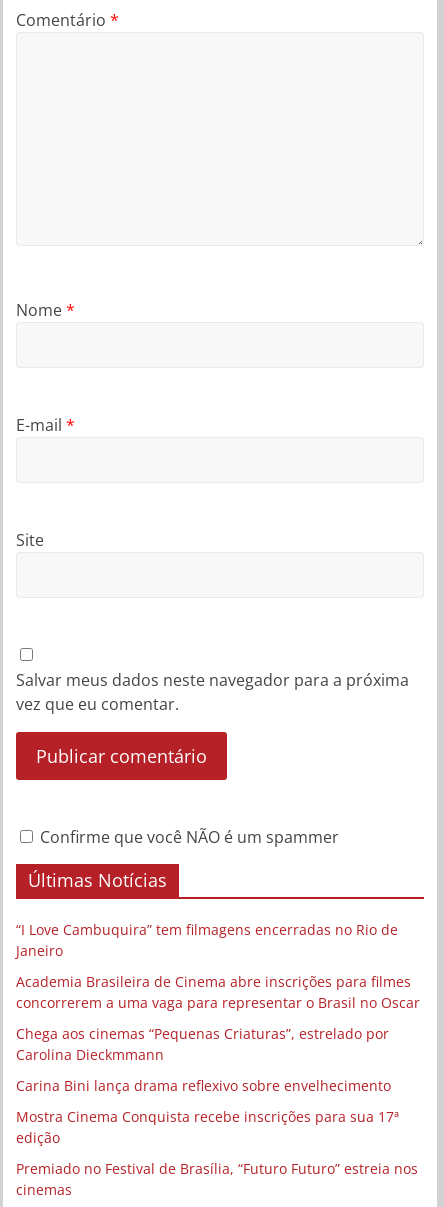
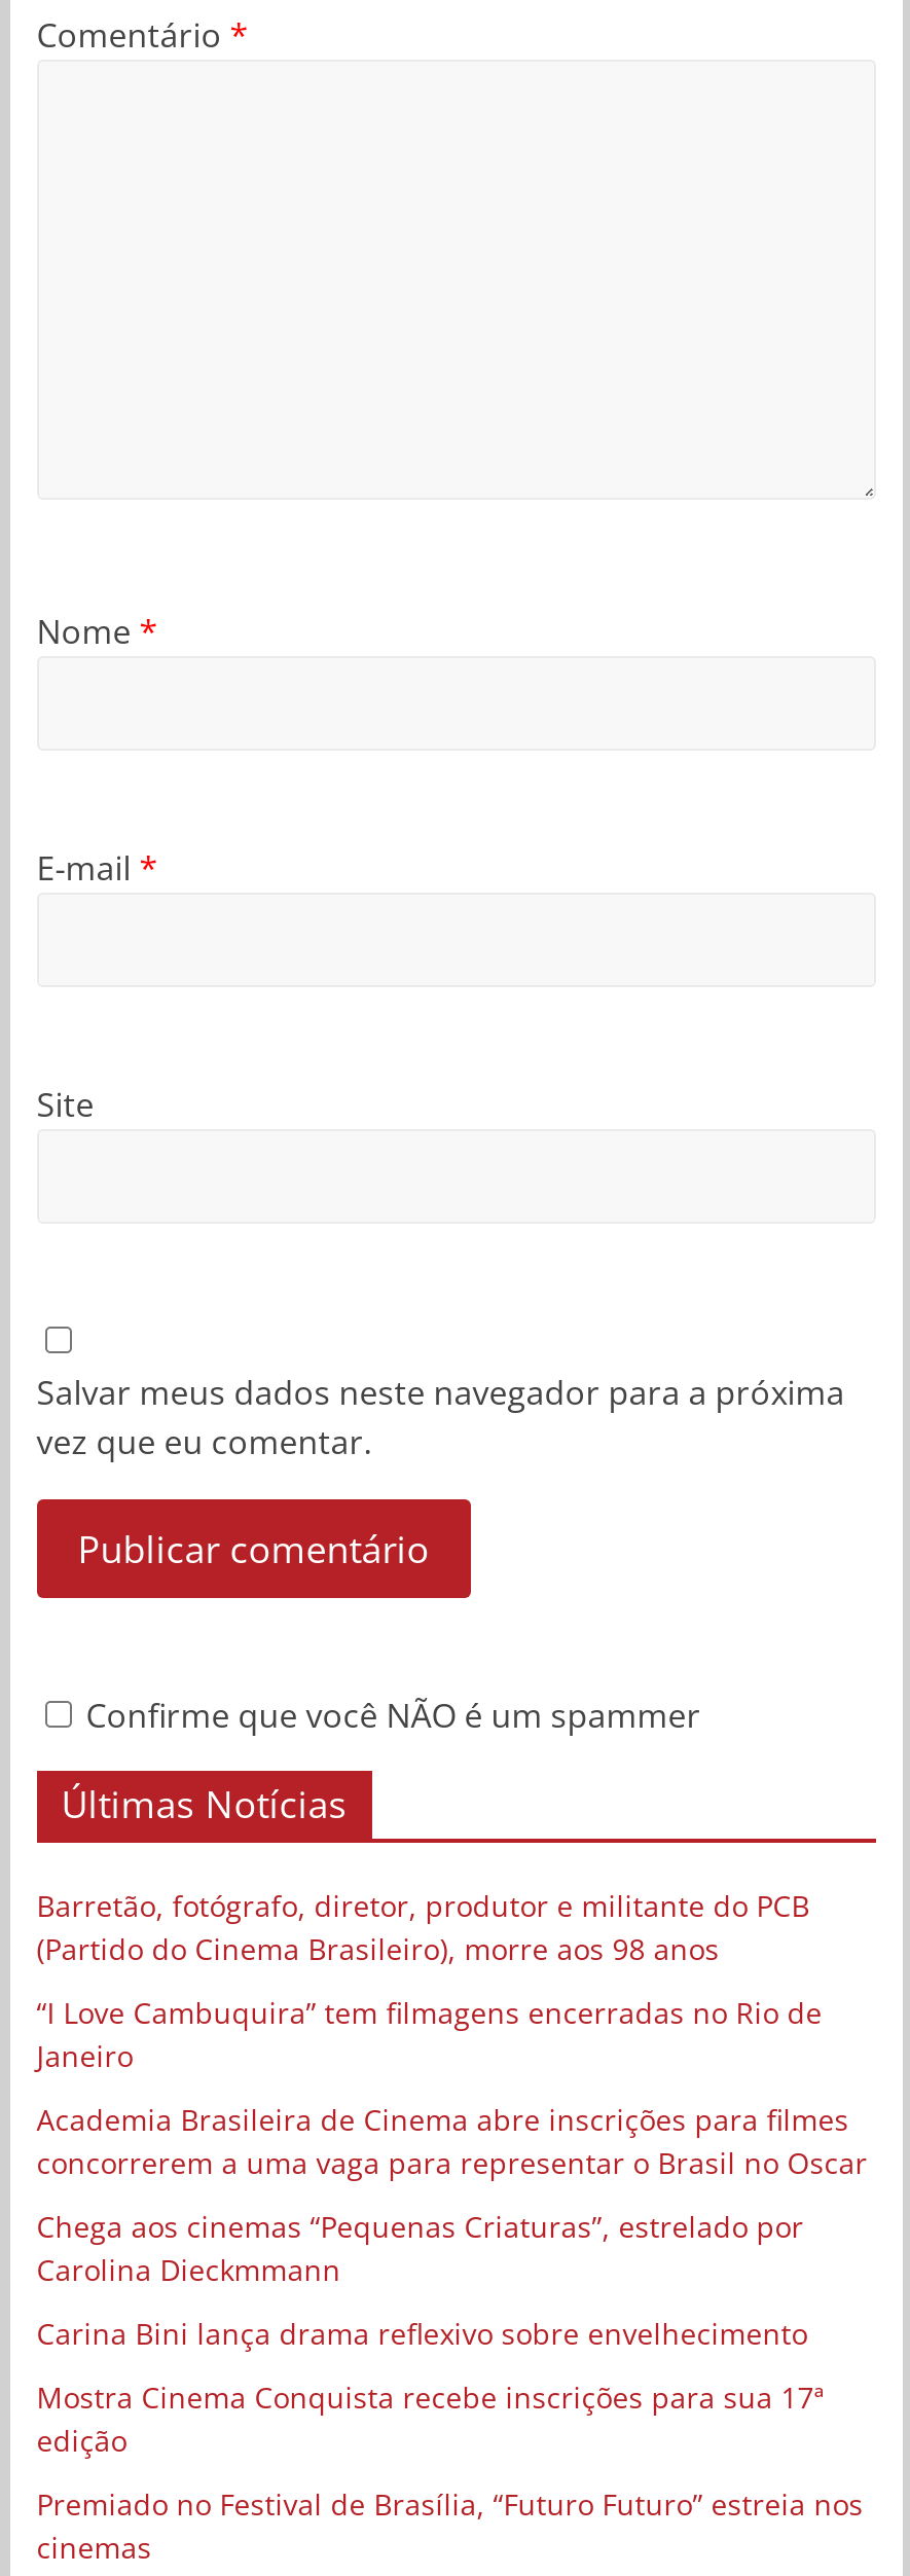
none -> [37,1885,810,1968] Barretão, fotógrafo, diretor, produtor e militante do PCB | (Partido do Cinema Brasileiro), morre aos 98 anos

